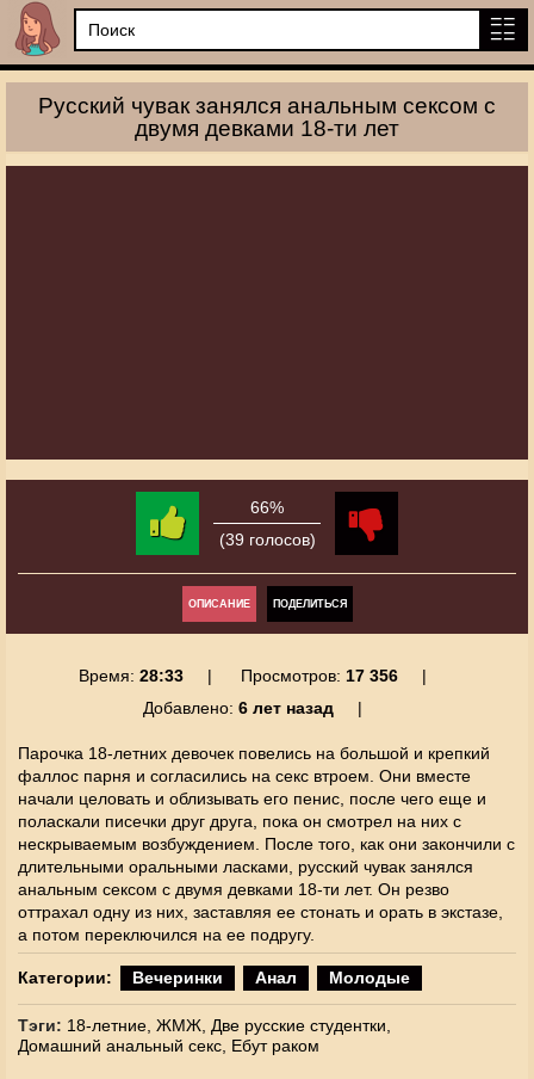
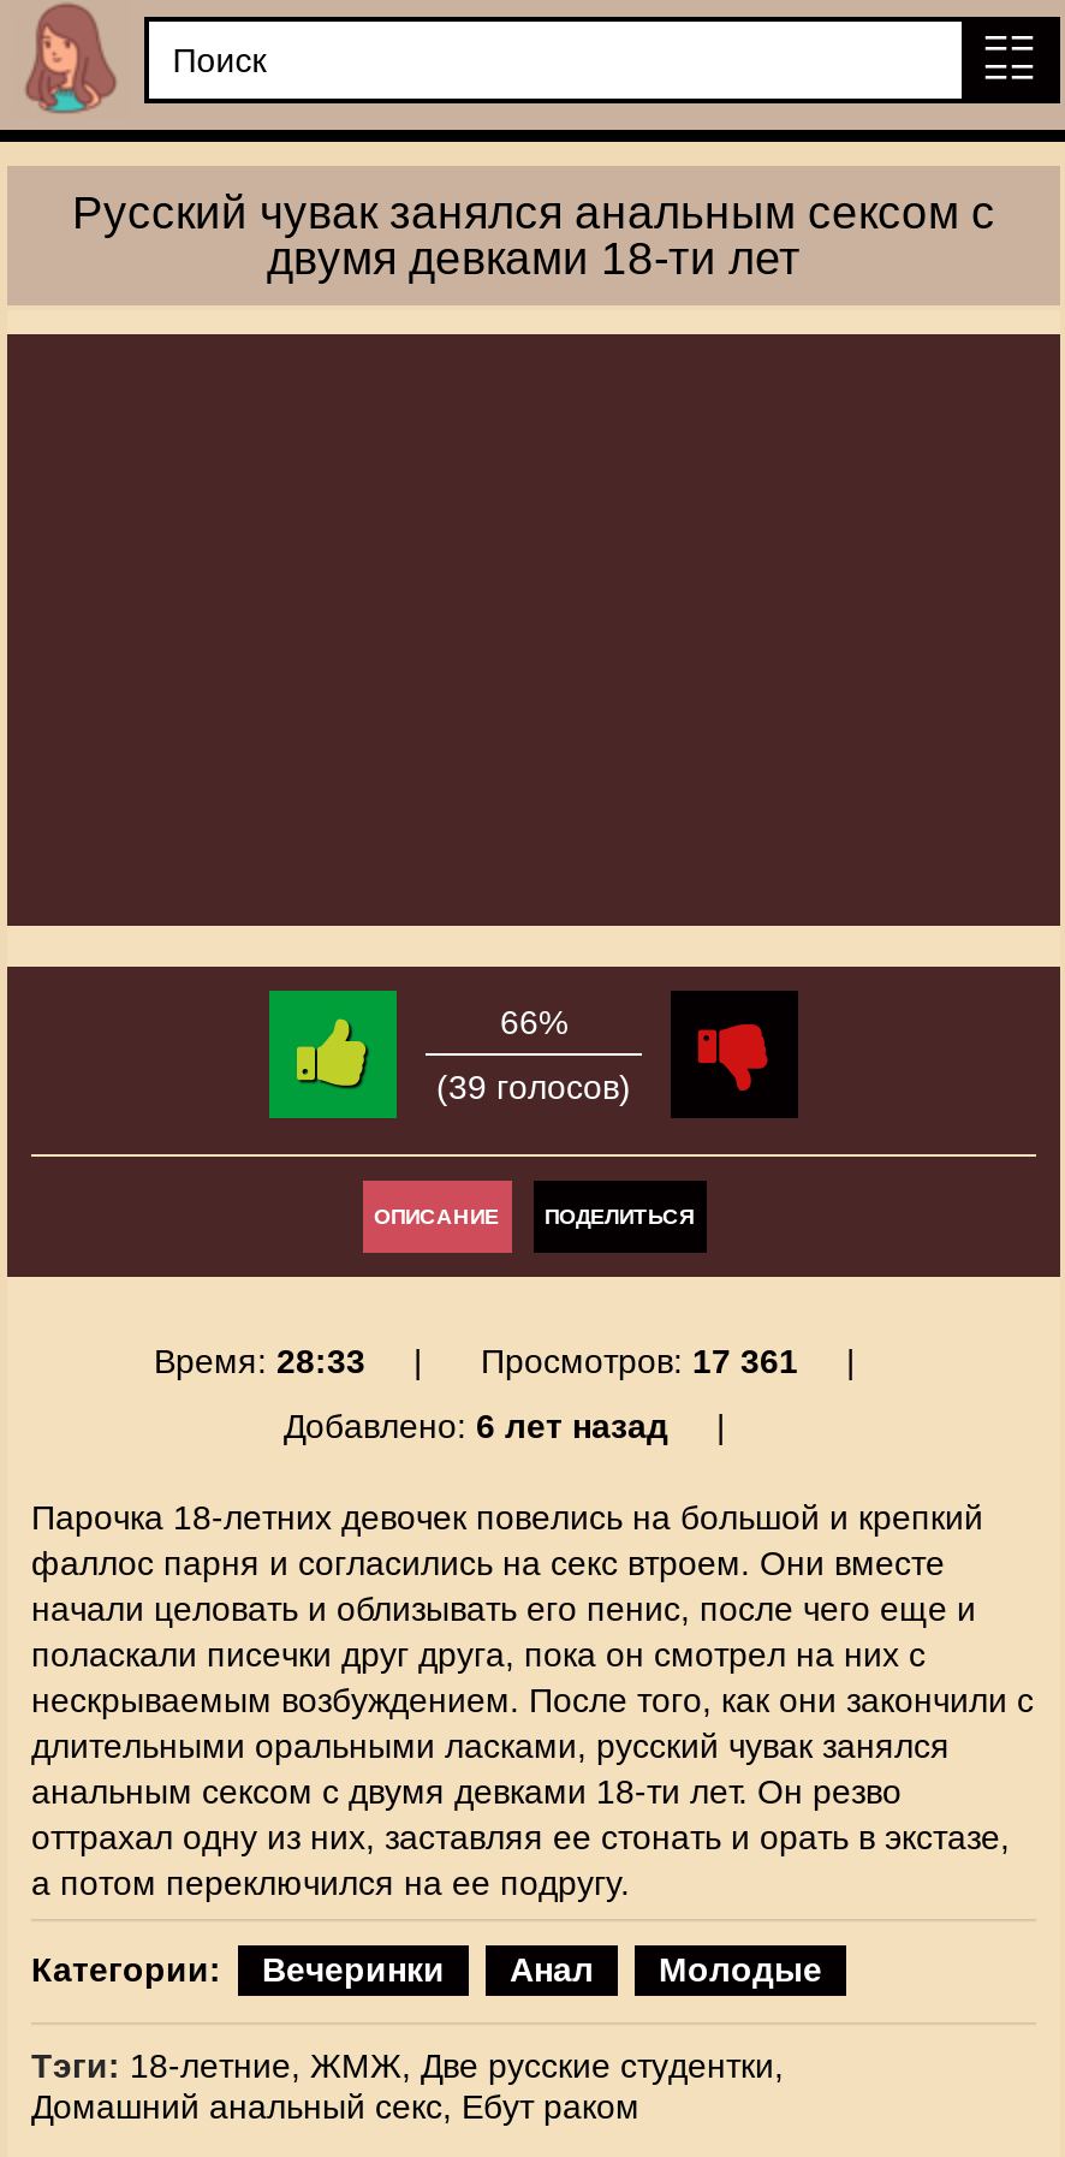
[241,666,398,686] Просмотров: 17 356 -> [481,1343,798,1381] Просмотров: 17 361

